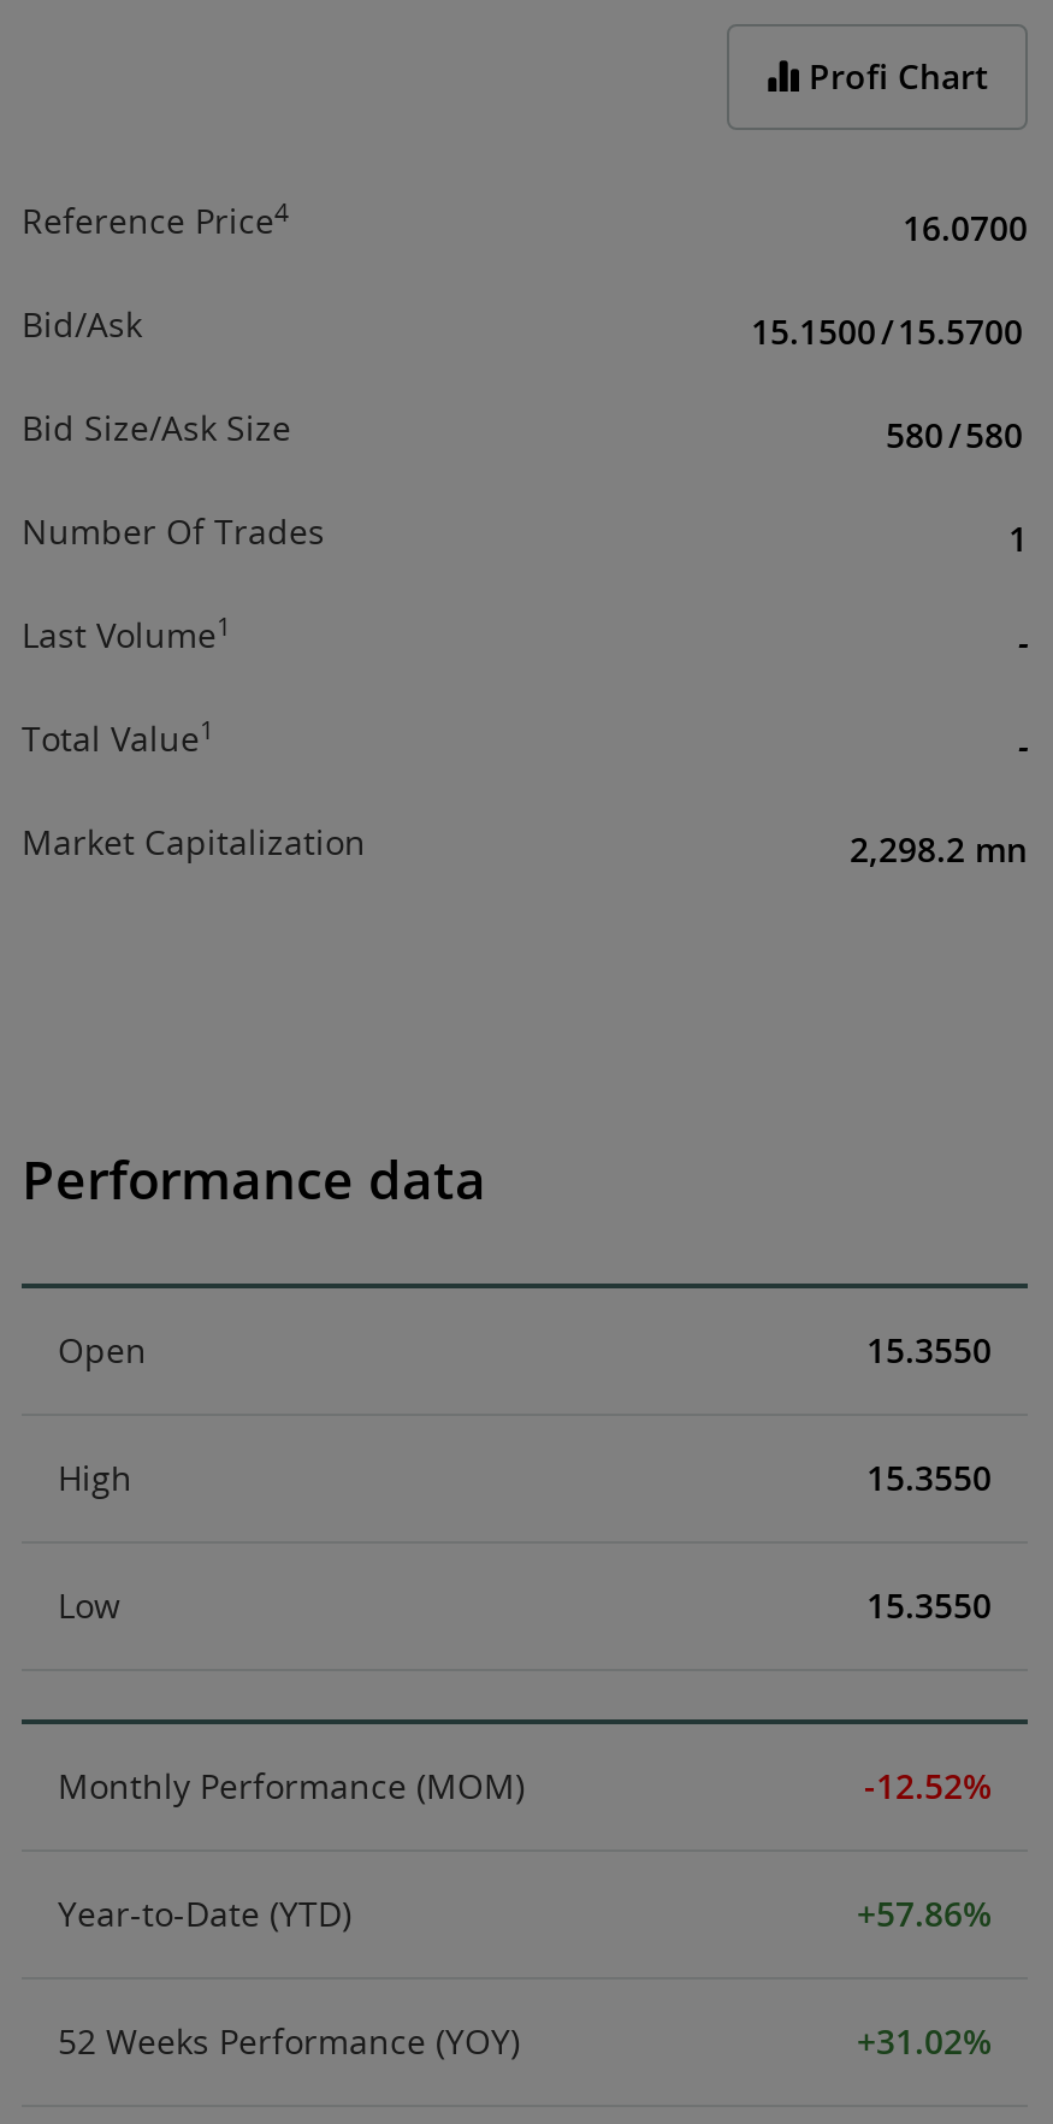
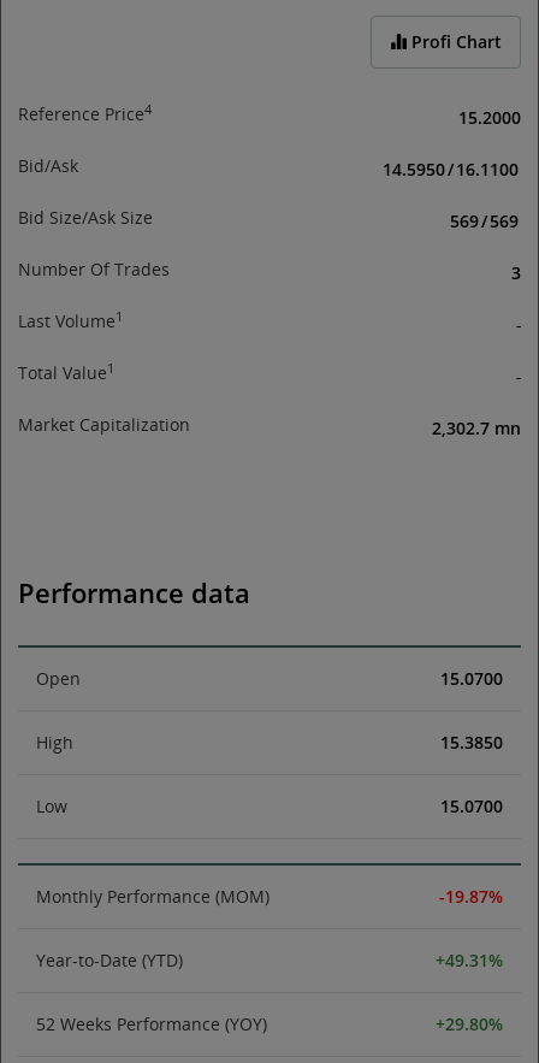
[903,205,1028,250] 16.0700 -> [458,106,521,129] 15.2000
[751,308,1023,354] 15.1500 / 15.5700 -> [383,158,519,181] 14.5950 / 16.1100
[886,412,1023,458] 580 / 580 -> [450,209,519,232] 569 / 569
[1008,515,1028,561] 1 -> [511,261,521,284] 3
[850,826,1028,872] 2,298.2 mn -> [432,417,521,439] 2,302.7 mn
[866,1327,992,1373] 15.3550 -> [440,667,503,690] 15.0700
[866,1455,992,1500] 15.3550 -> [440,731,503,754] 15.3850
[866,1582,992,1628] 15.3550 -> [440,795,503,817] 15.0700
[864,1763,992,1809] -12.52% -> [439,885,503,908] -19.87%
[857,1890,992,1936] +57.86% -> [436,949,503,972] +49.31%
[857,2018,992,2064] +31.02% -> [436,1012,503,1035] +29.80%

